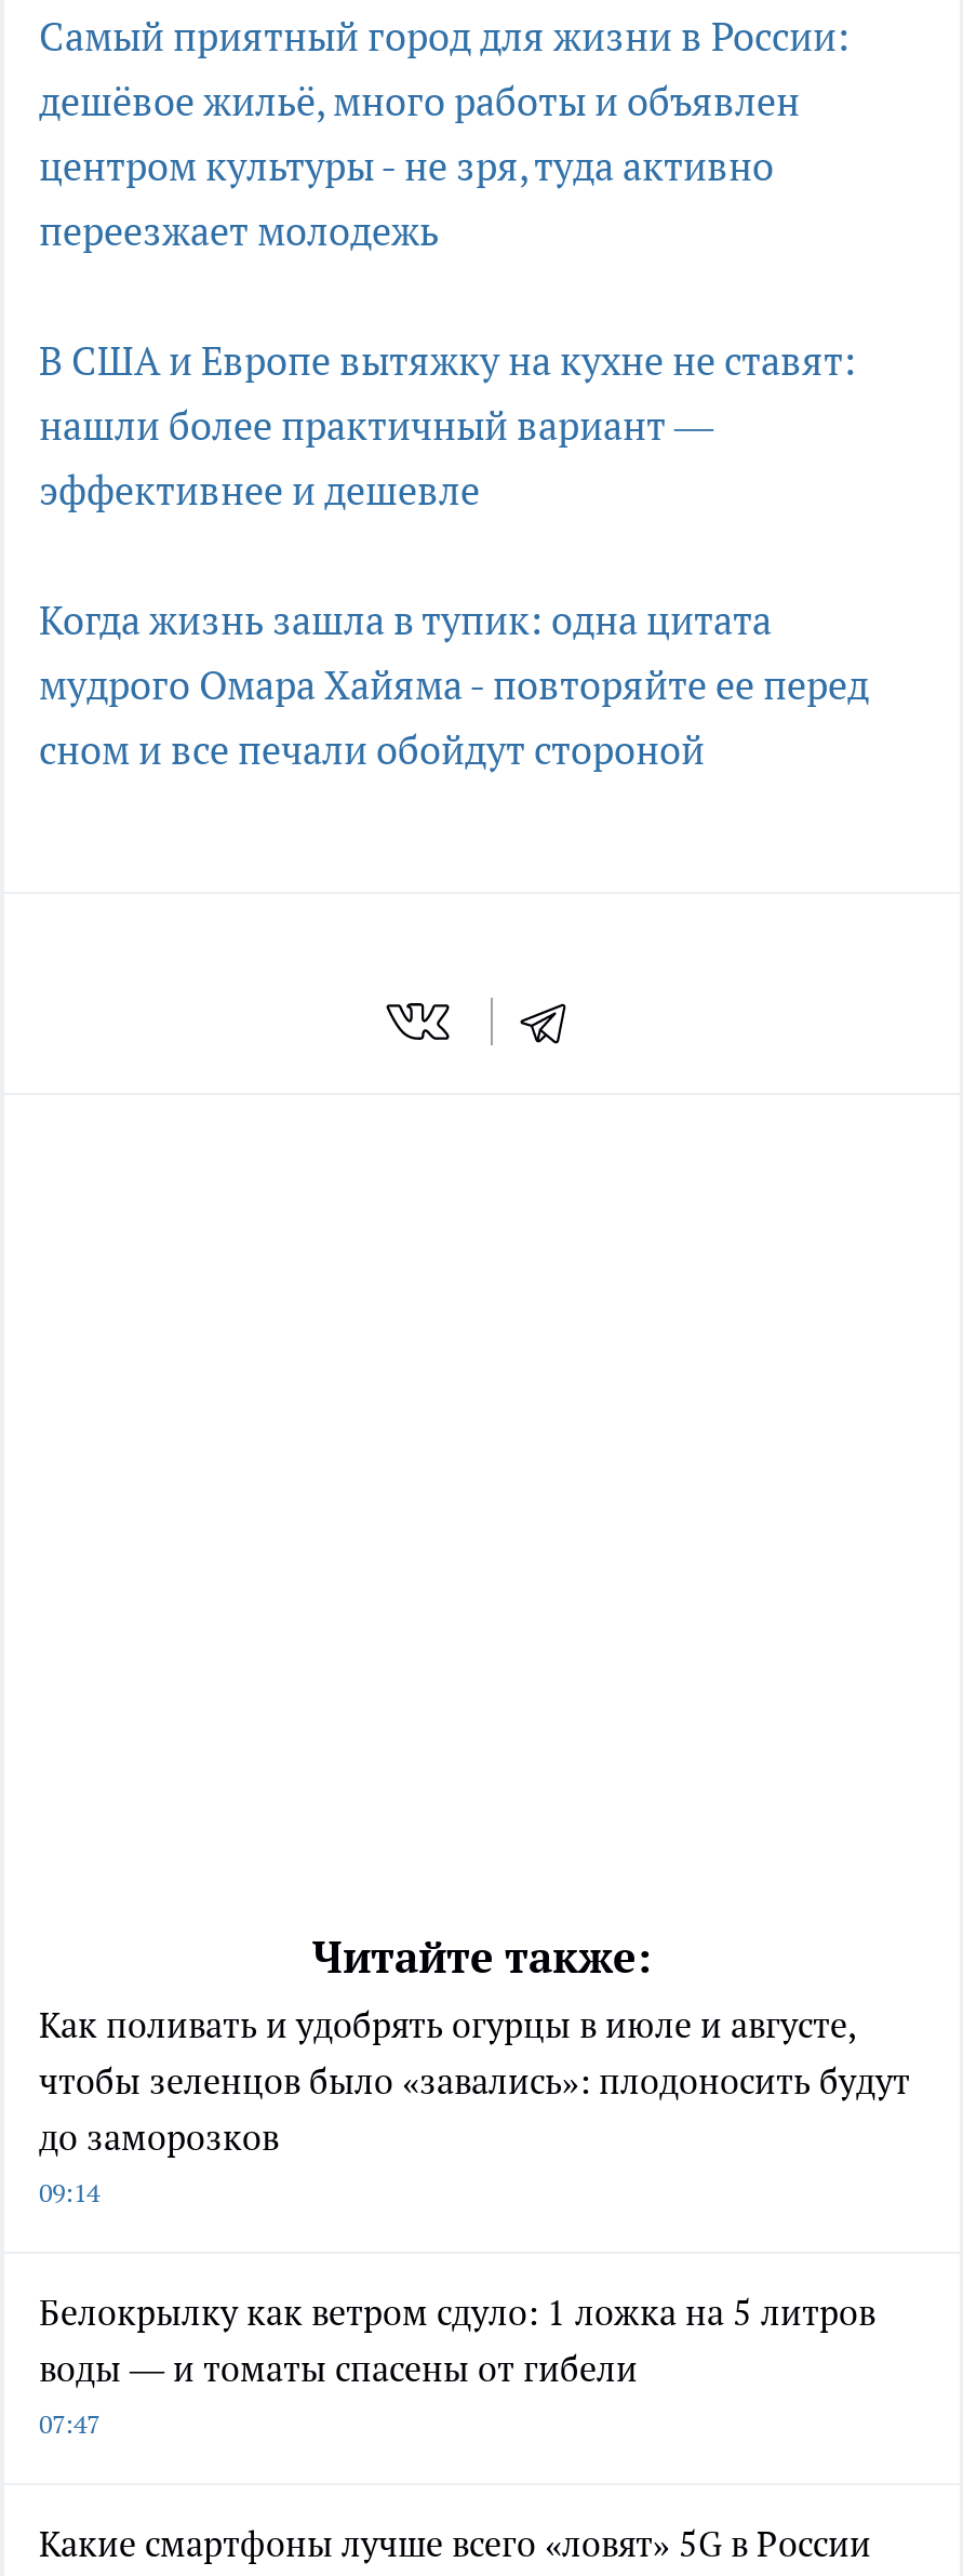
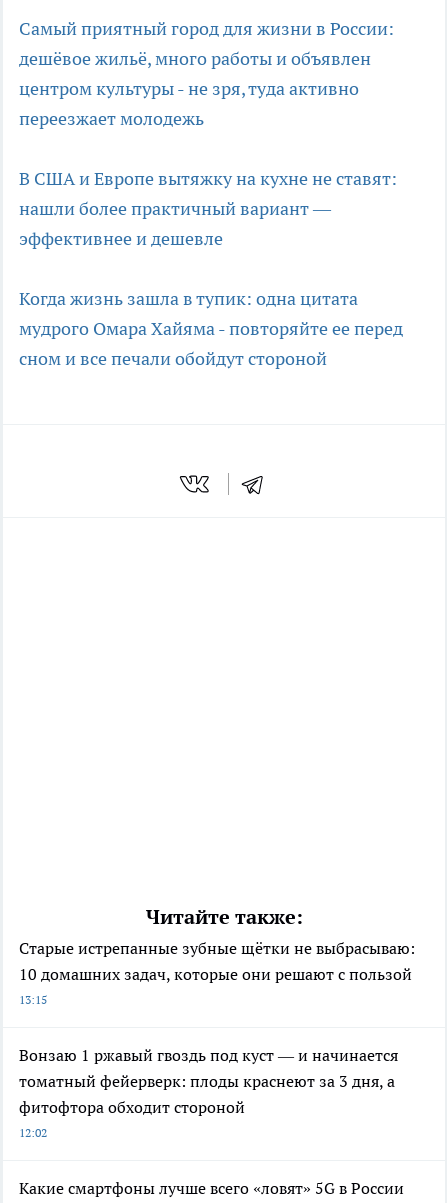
[39,2004,910,2209] Как поливать и удобрять огурцы в июле и августе, | чтобы зеленцов было «завались»: плодоносить будут | до заморозков | 09:14 -> [19,938,415,1007] Старые истрепанные зубные щётки не выбрасываю: | 10 домашних задач, которые они решают с пользой | 13:15
[39,2291,875,2440] Белокрылку как ветром сдуло: 1 ложка на 5 литров | воды — и томаты спасены от гибели | 07:47 -> [19,1045,398,1140] Вонзаю 1 ржавый гвоздь под куст — и начинается | томатный фейерверк: плоды краснеют за 3 дня, а | фитофтора обходит стороной | 12:02

